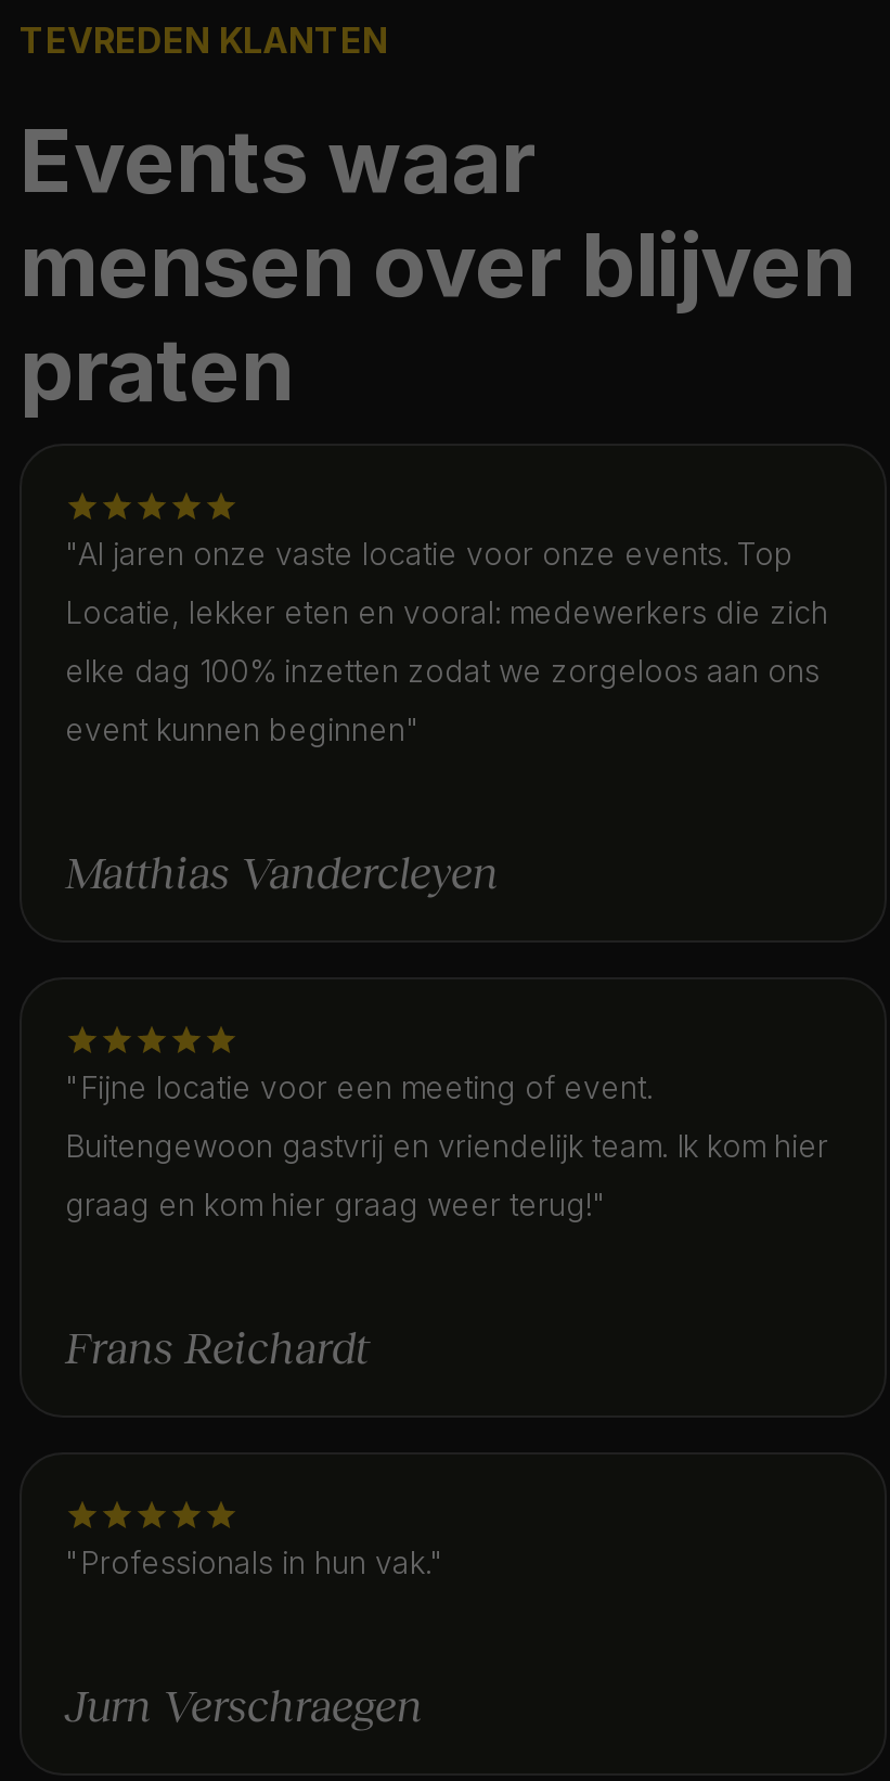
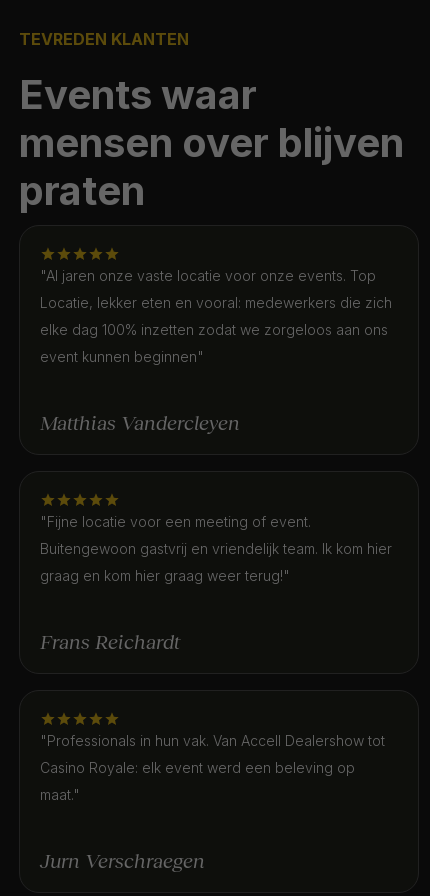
[65,1543,444,1580] "Professionals in hun vak." -> [40,732,385,803] "Professionals in hun vak. Van Accell Dealershow tot | Casino Royale: elk event werd een beleving op | maat."

